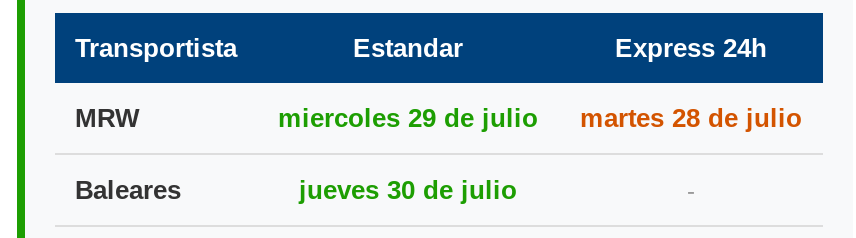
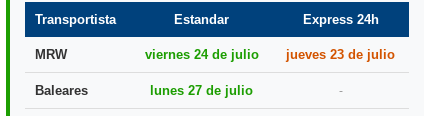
[278,102,538,132] miercoles 29 de julio -> [144,47,258,62] viernes 24 de julio
[580,102,802,132] martes 28 de julio -> [286,47,395,62] jueves 23 de julio
[299,174,517,204] jueves 30 de julio -> [150,83,253,98] lunes 27 de julio

